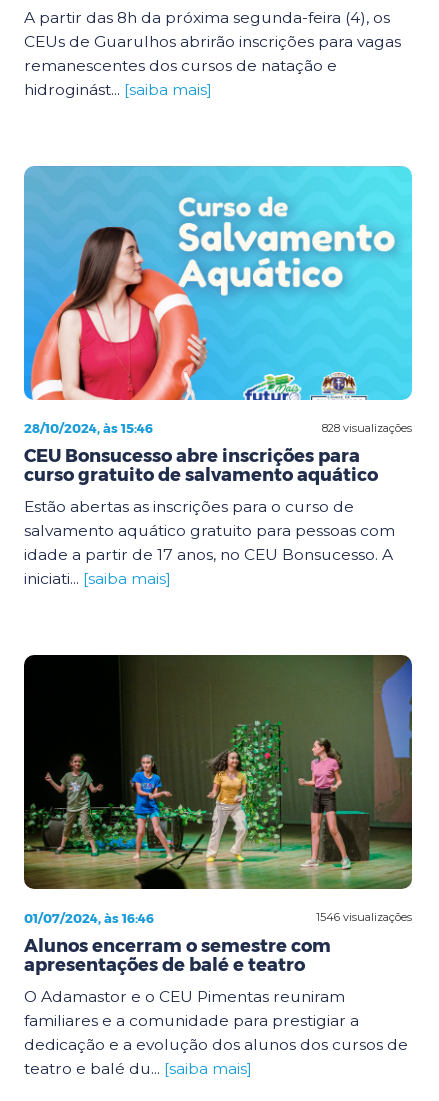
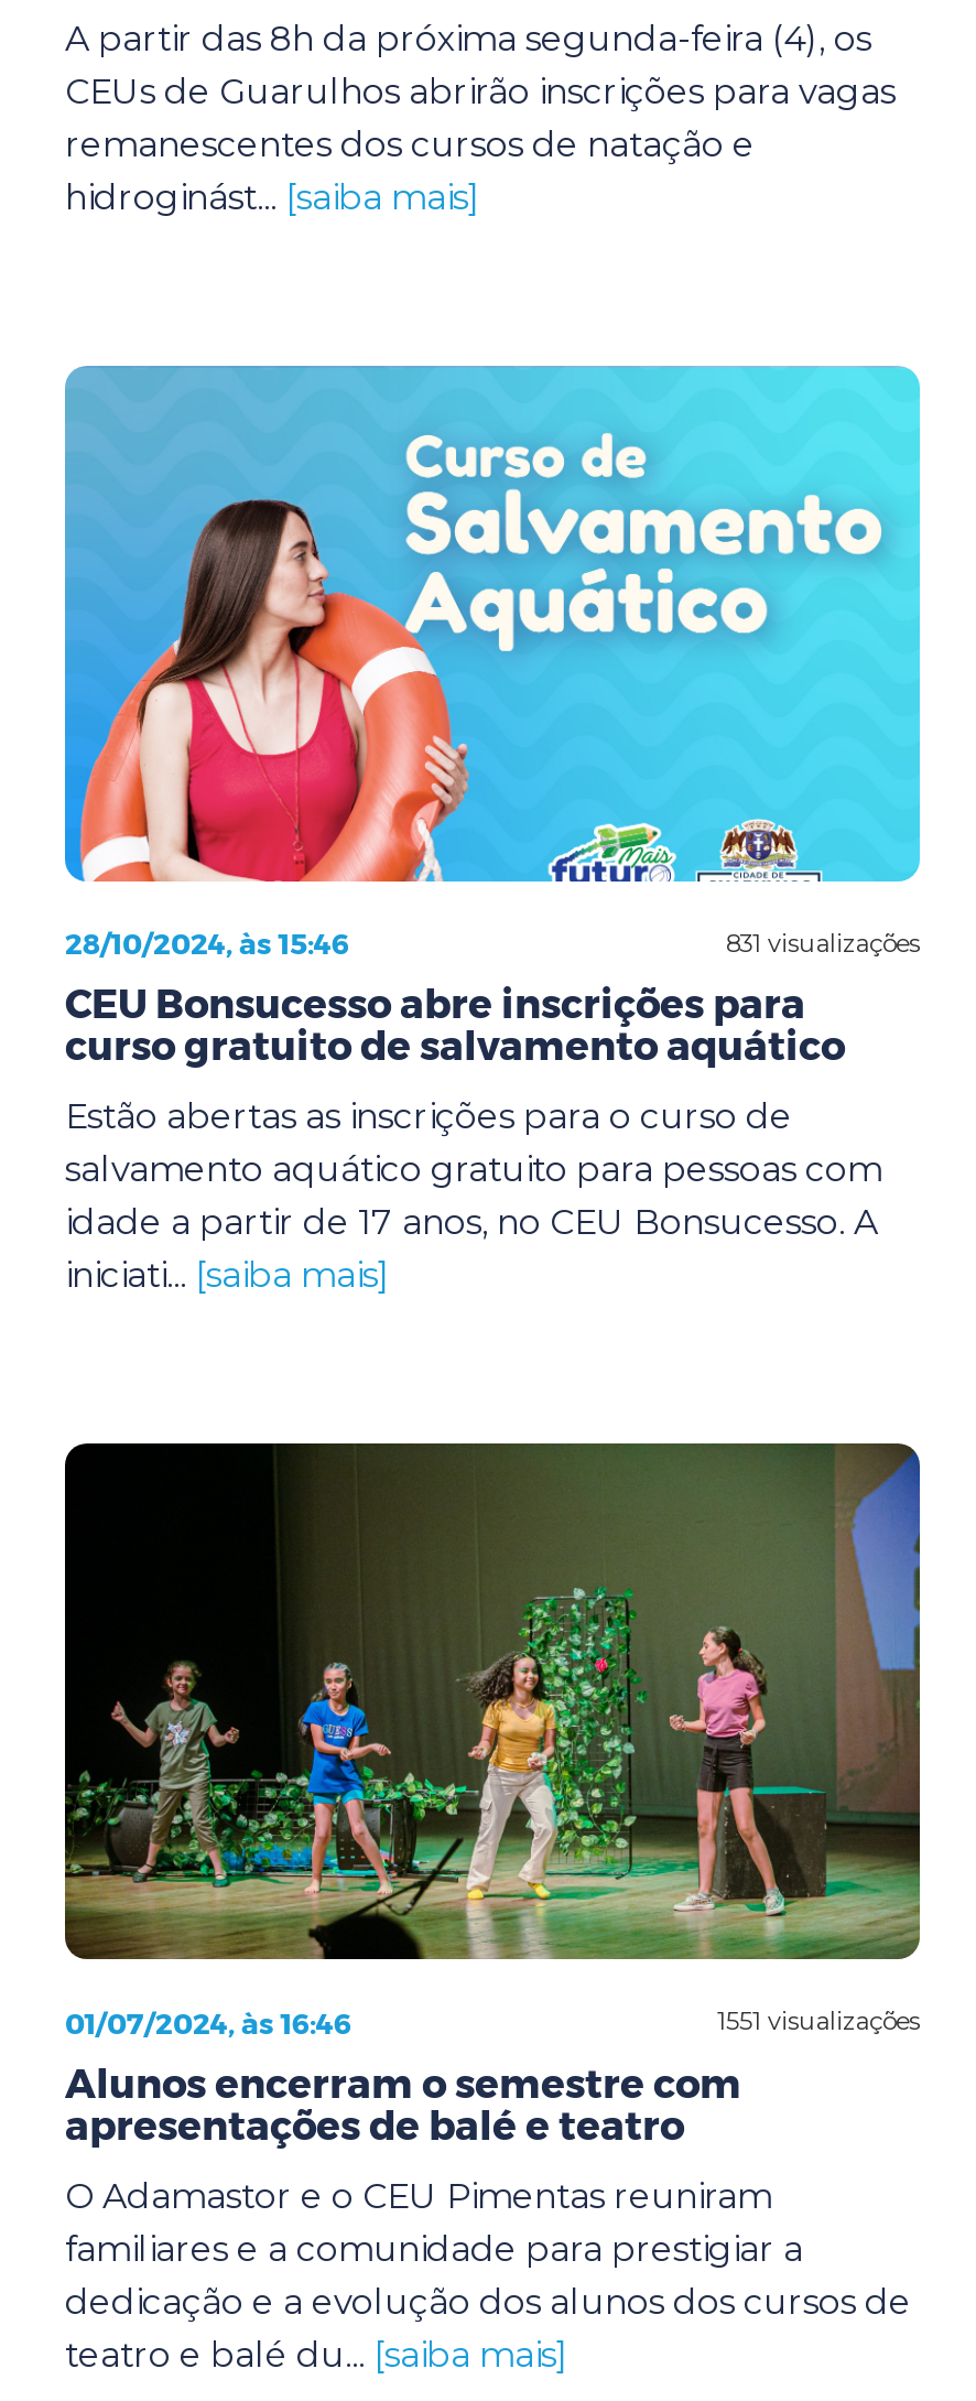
[322,420,412,434] 828 visualizações -> [726,927,920,958] 831 visualizações
[316,910,412,924] 1546 visualizações -> [717,2005,920,2036] 1551 visualizações

